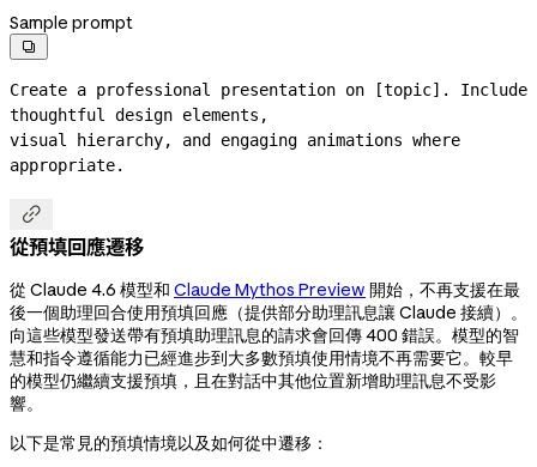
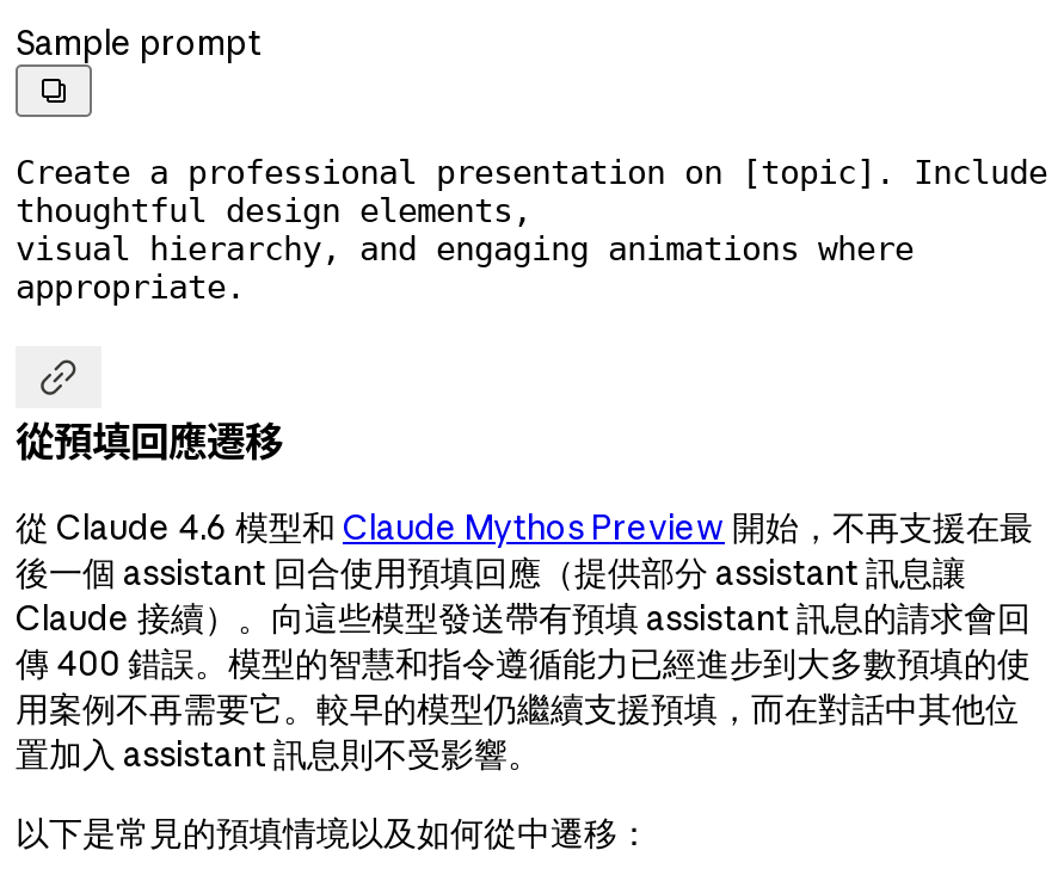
[10,302,527,414] 後一個助理回合使用預填回應（提供部分助理訊息讓 Claude 接續）。 | 向這些模型發送帶有預填助理訊息的請求會回傳 400 錯誤。模型的智 | 慧和指令遵循能力已經進步到大多數預填使用情境不再需要它。較早 | 的模型仍繼續支援預填，且在對話中其他位置新增助理訊息不受影 | 響。 -> [16,551,1031,776] 後一個 assistant 回合使用預填回應（提供部分 assistant 訊息讓 | Claude 接續）。向這些模型發送帶有預填 assistant 訊息的請求會回 | 傳 400 錯誤。模型的智慧和指令遵循能力已經進步到大多數預填的使 | 用案例不再需要它。較早的模型仍繼續支援預填，而在對話中其他位 | 置加入 assistant 訊息則不受影響。

